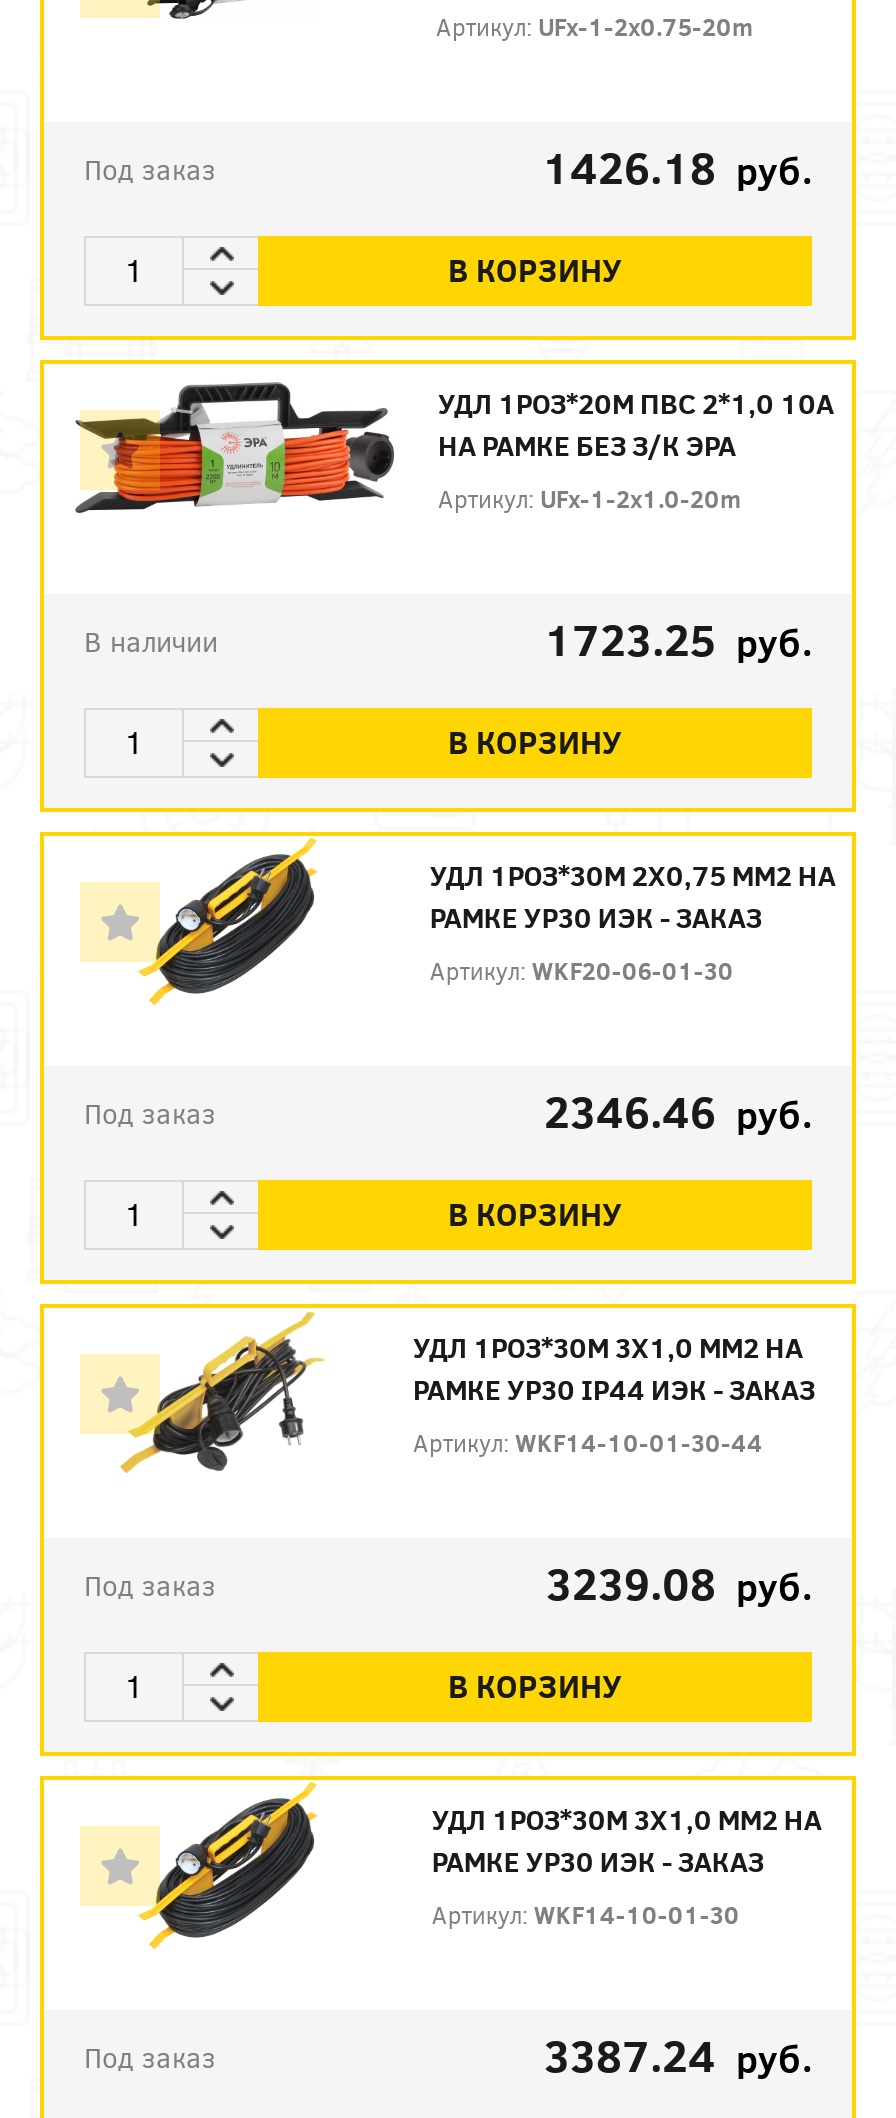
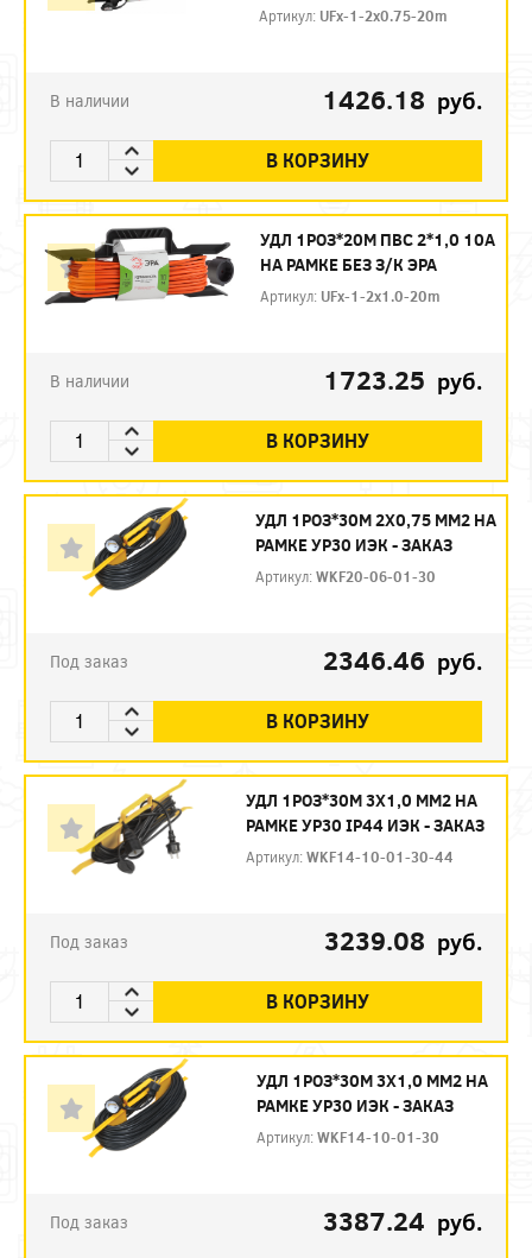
[84,150,216,188] Под заказ -> [50,89,129,111] В наличии

